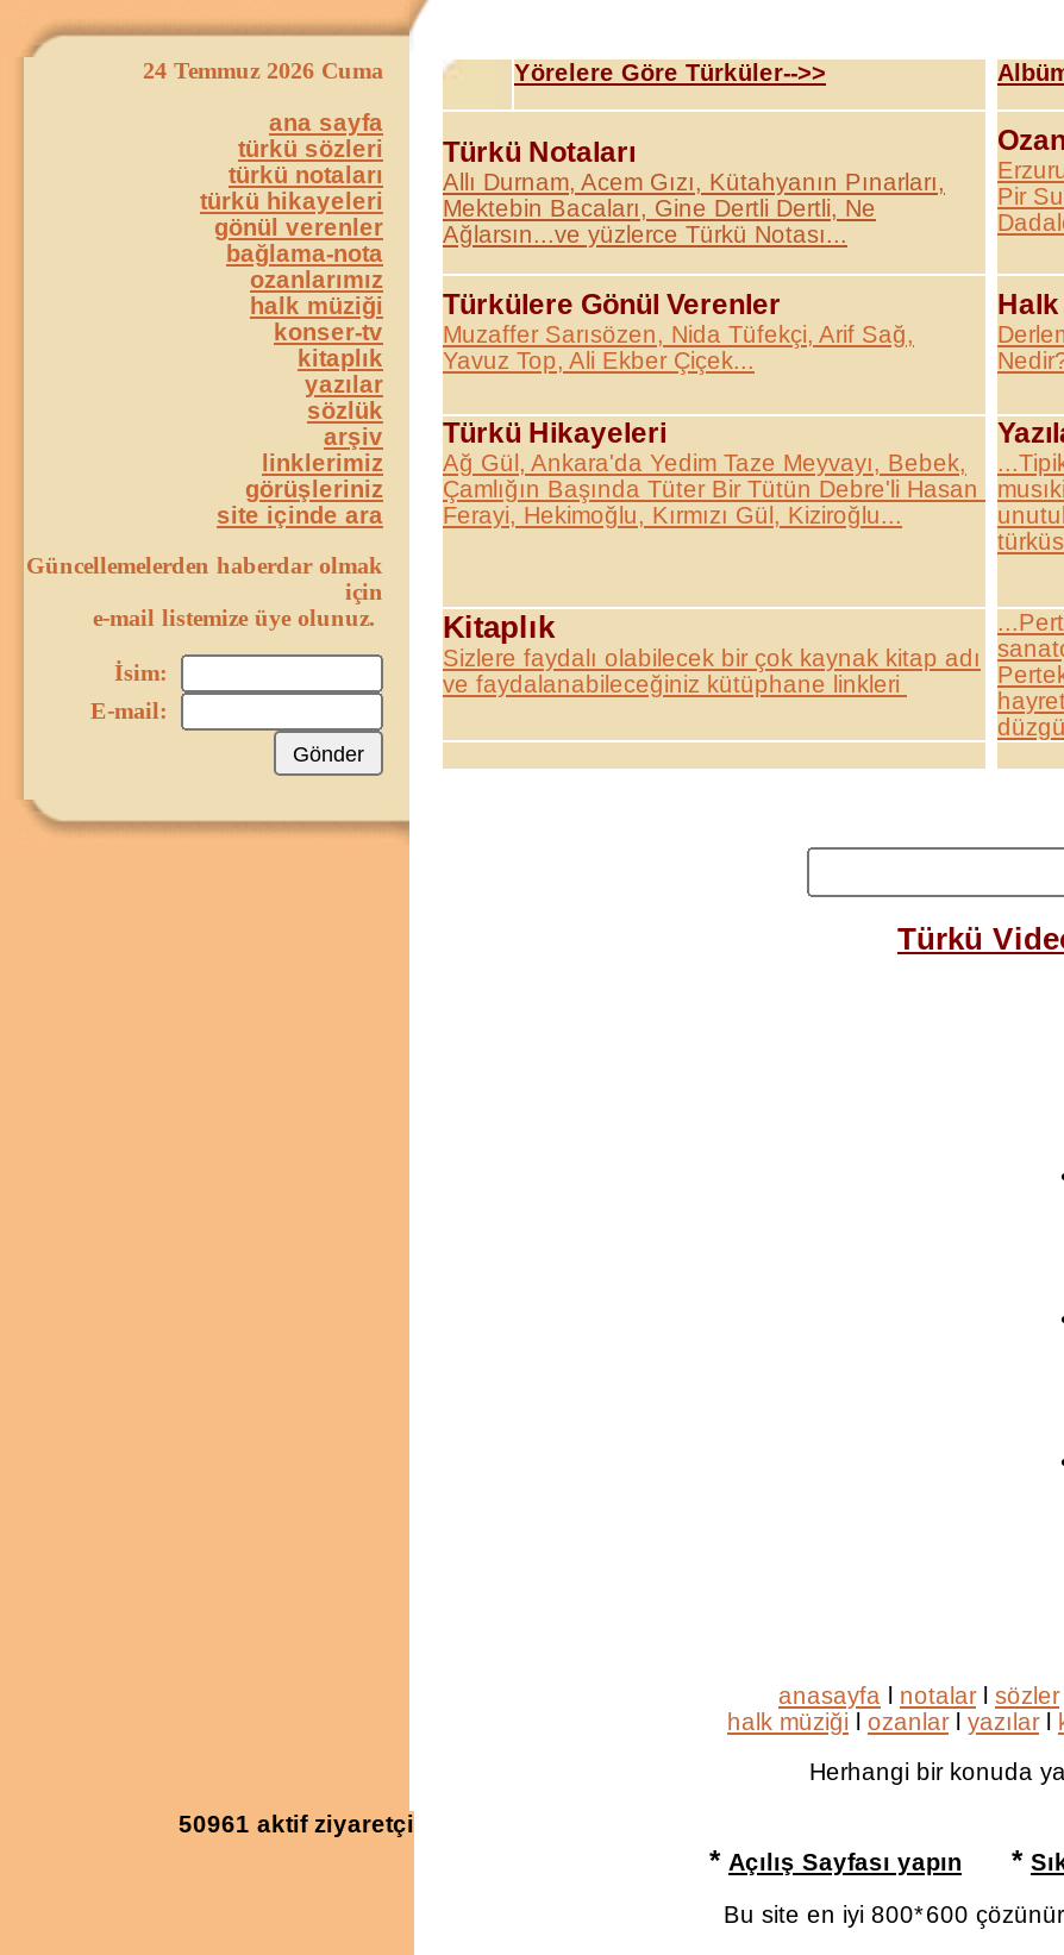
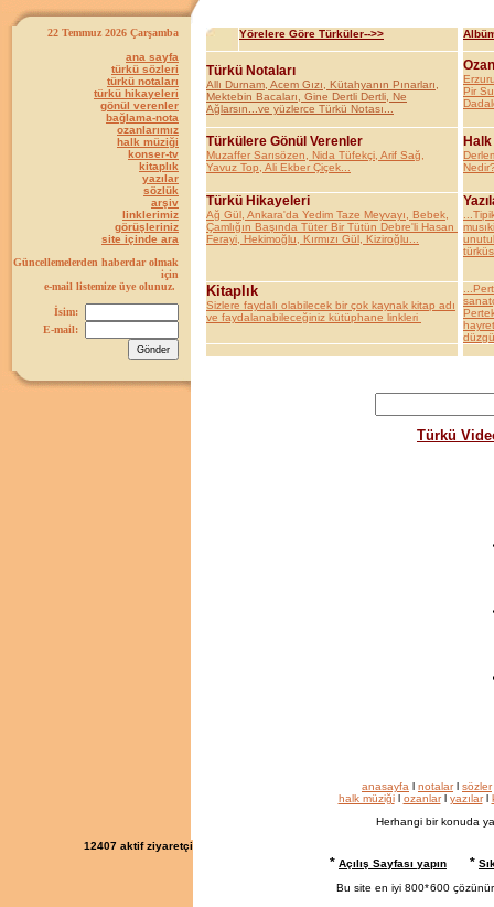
[143,57,383,83] 24 Temmuz 2026 Cuma -> [47,26,179,39] 22 Temmuz 2026 Çarşamba
[179,1811,414,1837] 50961 aktif ziyaretçi -> [84,840,193,852] 12407 aktif ziyaretçi

